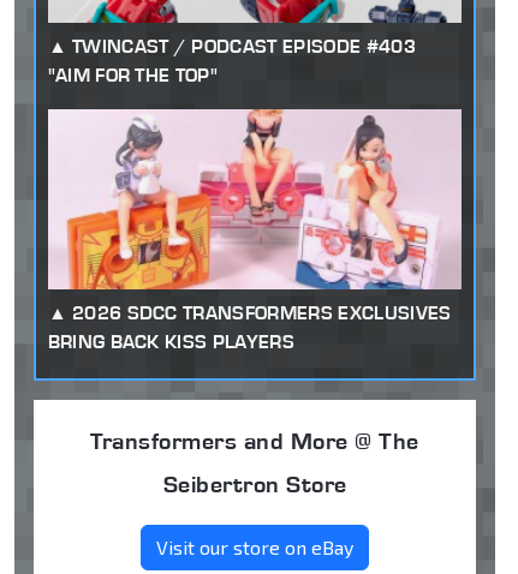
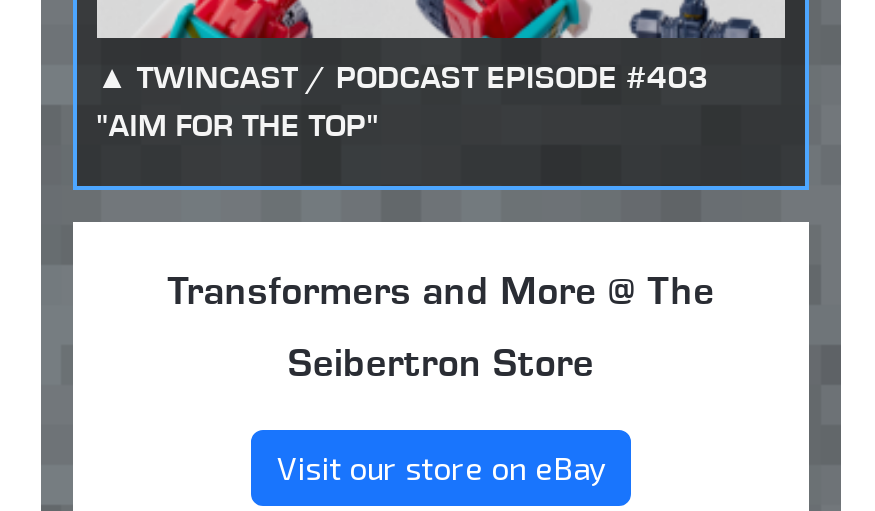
[48,108,462,353] [image] | 2026 SDCC TRANSFORMERS EXCLUSIVES | BRING BACK KISS PLAYERS -> none

